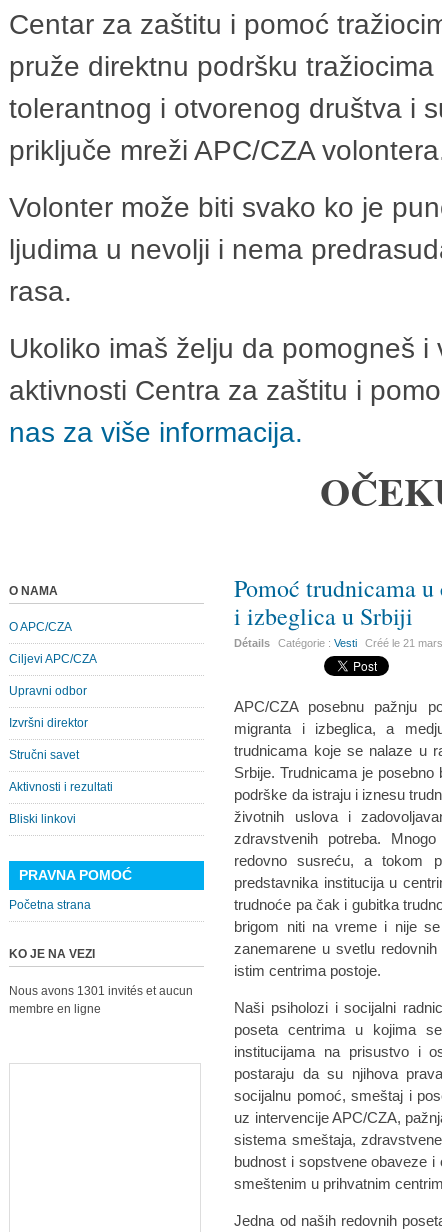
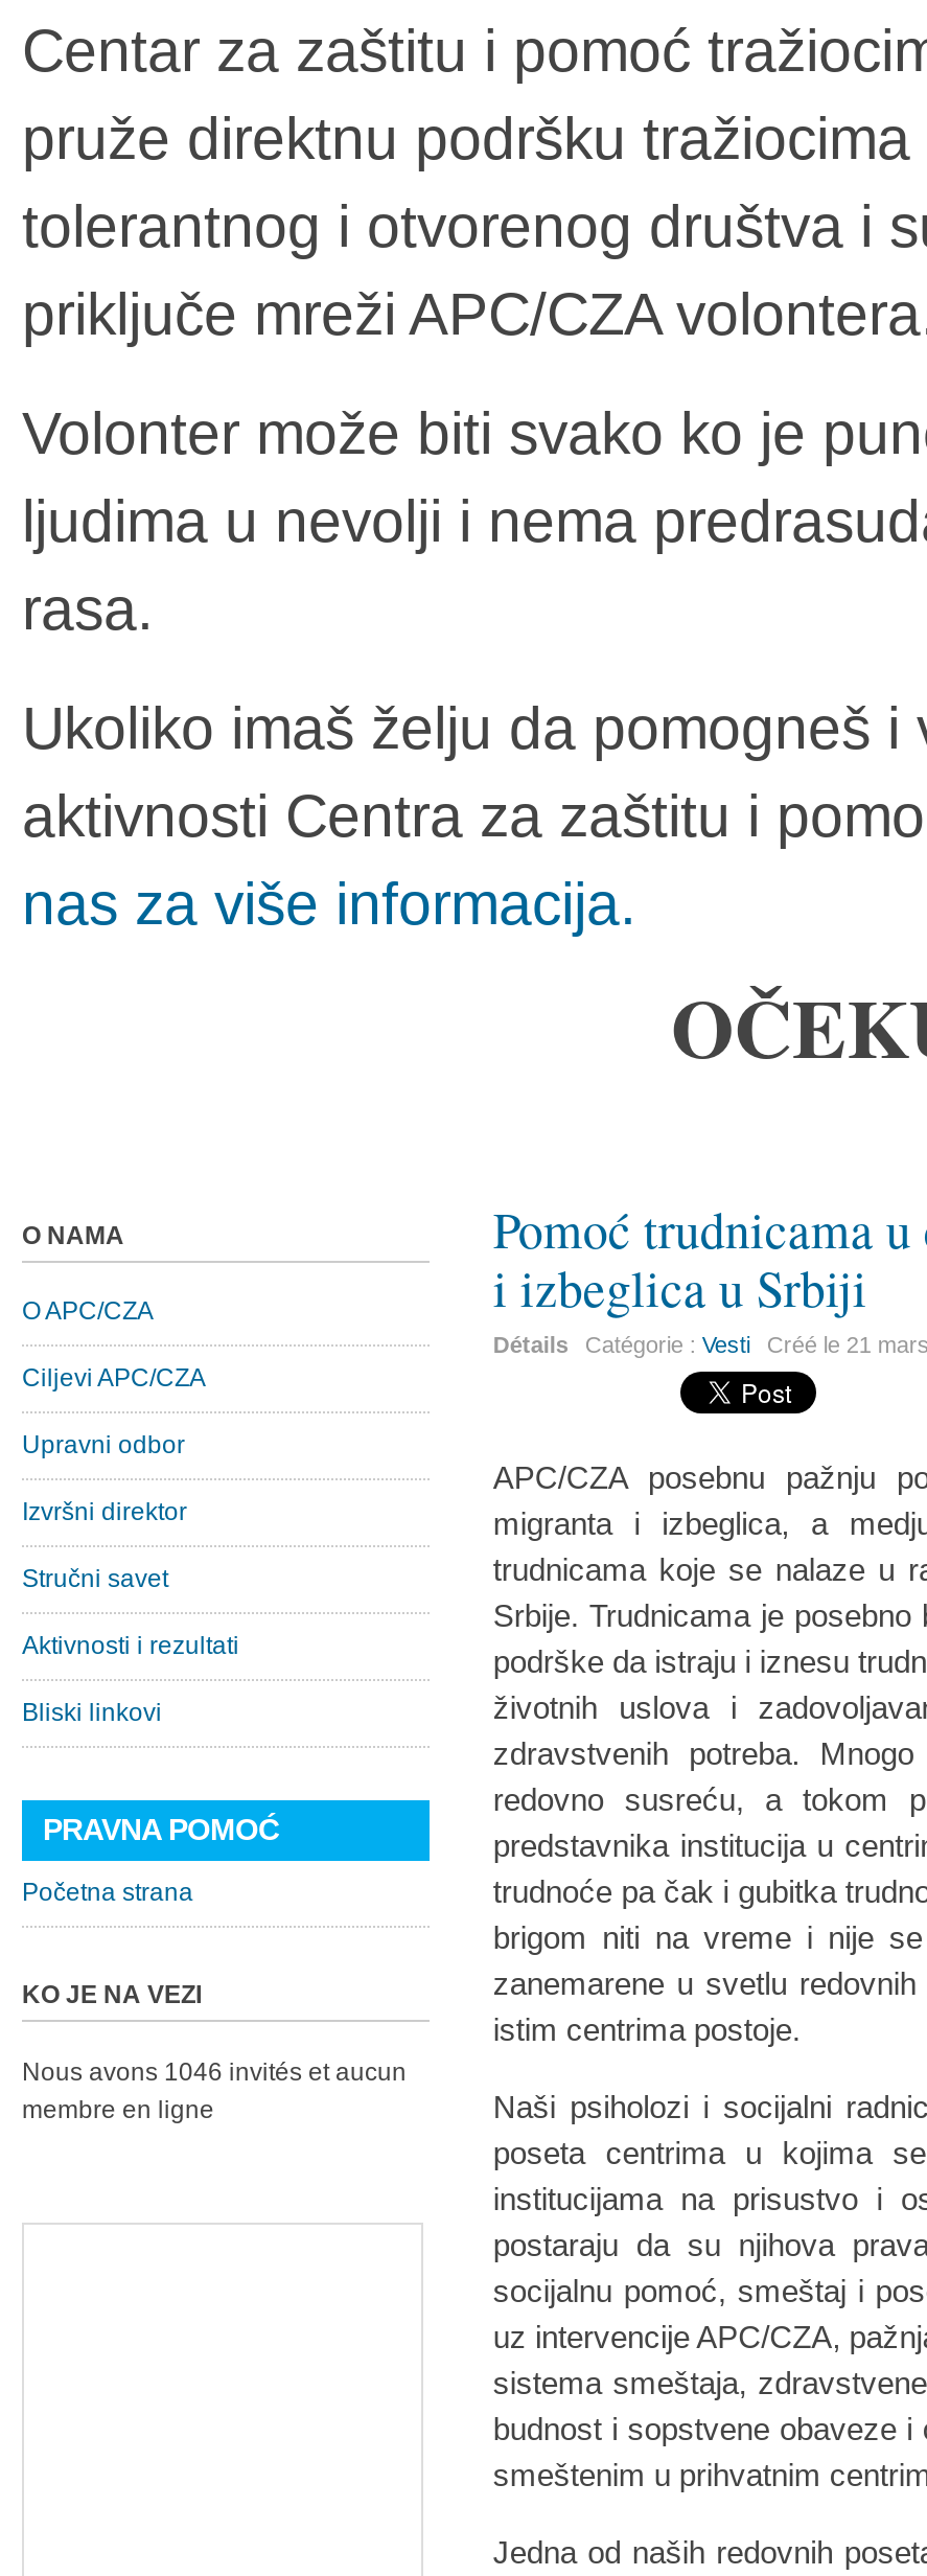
[9,984,193,998] Nous avons 1301 invités et aucun -> [22,2057,407,2087] Nous avons 1046 invités et aucun

